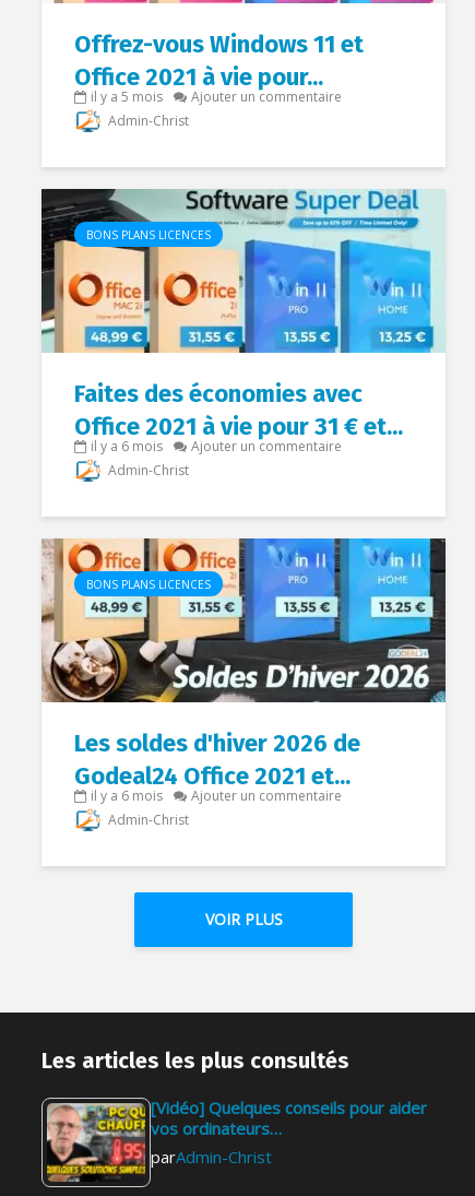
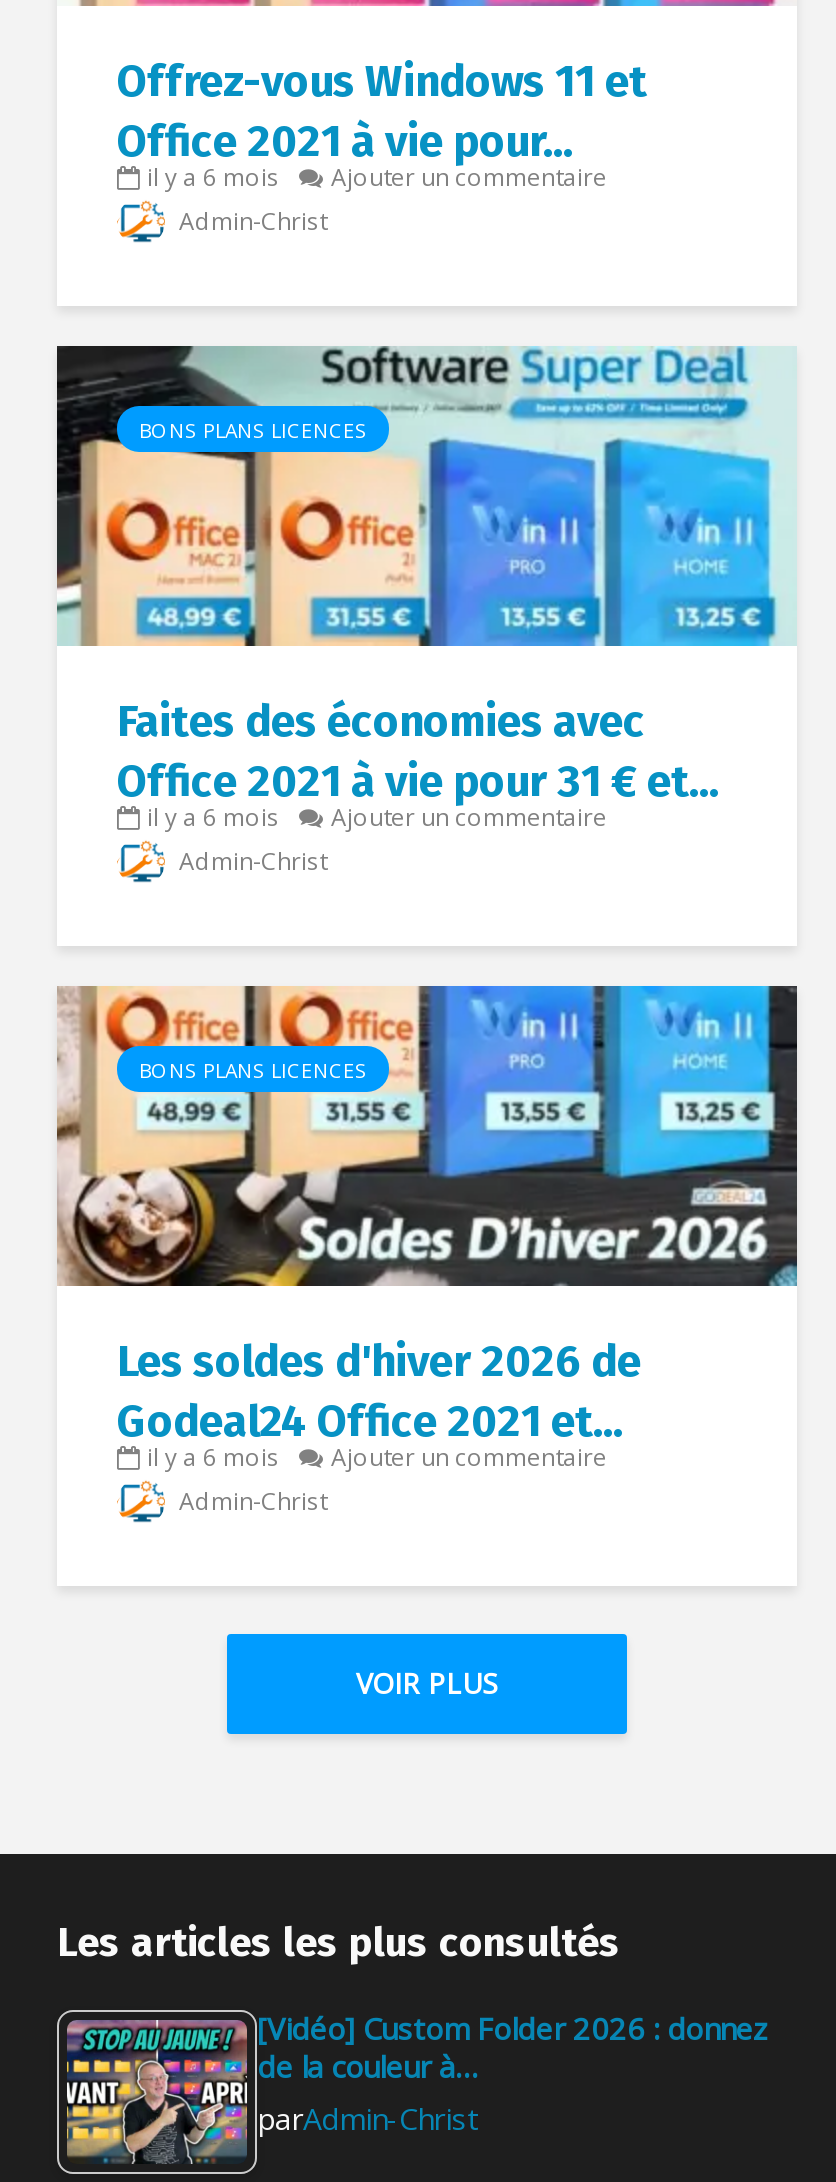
[91,87,342,106] il y a 5 mois Ajouter un commentaire -> [147,160,607,194] il y a 6 mois Ajouter un commentaire
[46,1097,427,1183] [image] | [Vidéo] Quelques conseils pour aider | vos ordinateurs… -> [65,2008,769,2164] [image] | [Vidéo] Custom Folder 2026 : donnez | de la couleur à…

